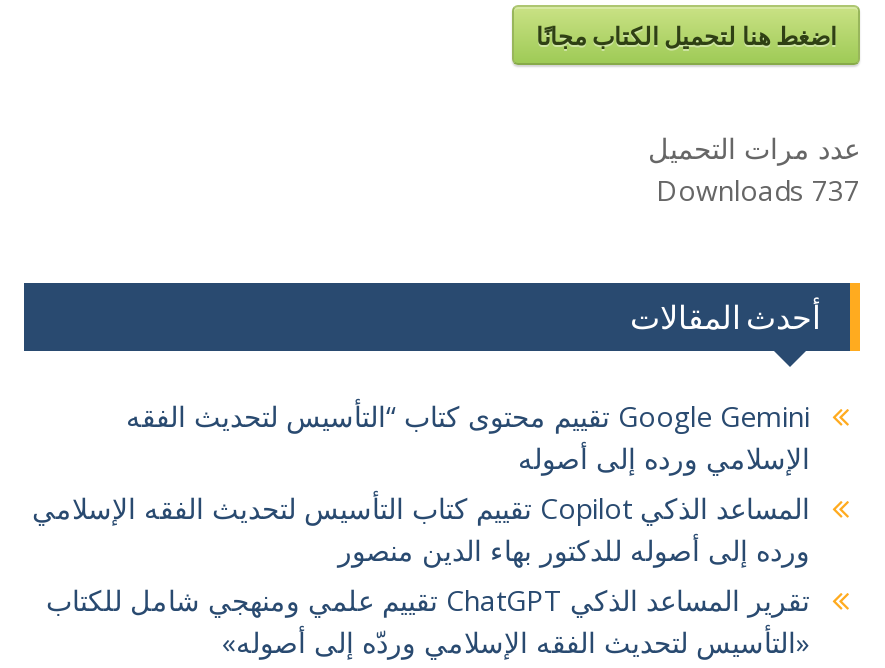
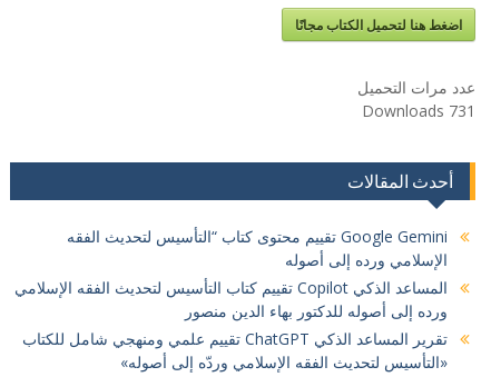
[812,170,860,208] 737 -> [449,100,475,121] 731

